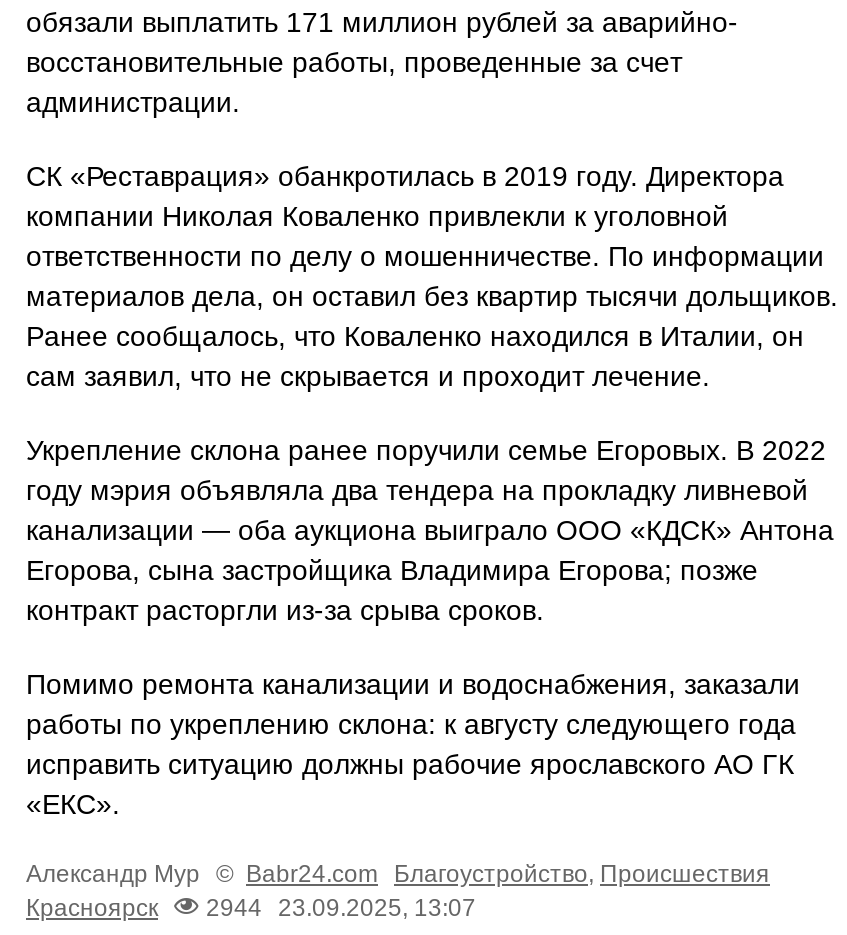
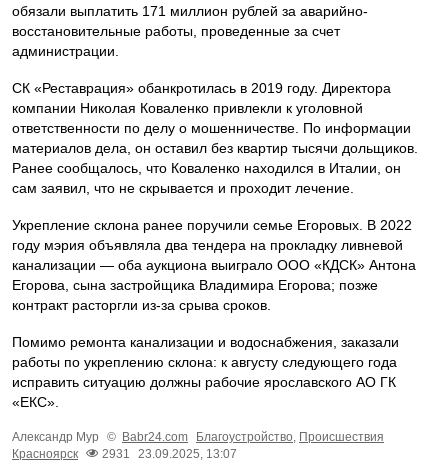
[26,894,476,922] Красноярск 2944 23.09.2025, 13:07 -> [12,447,237,461] Красноярск 2931 23.09.2025, 13:07

